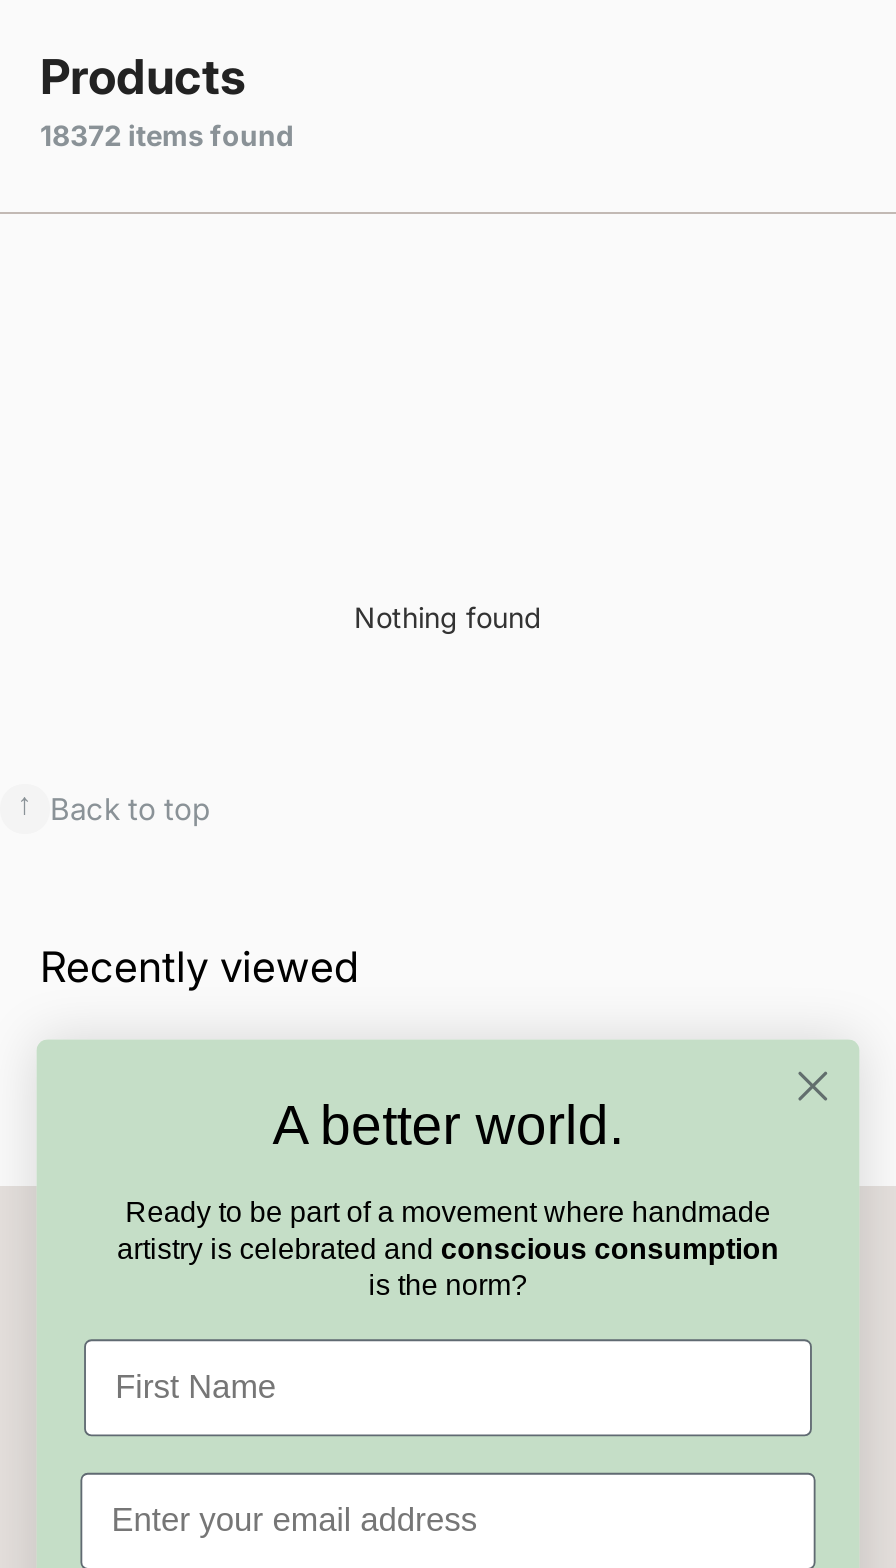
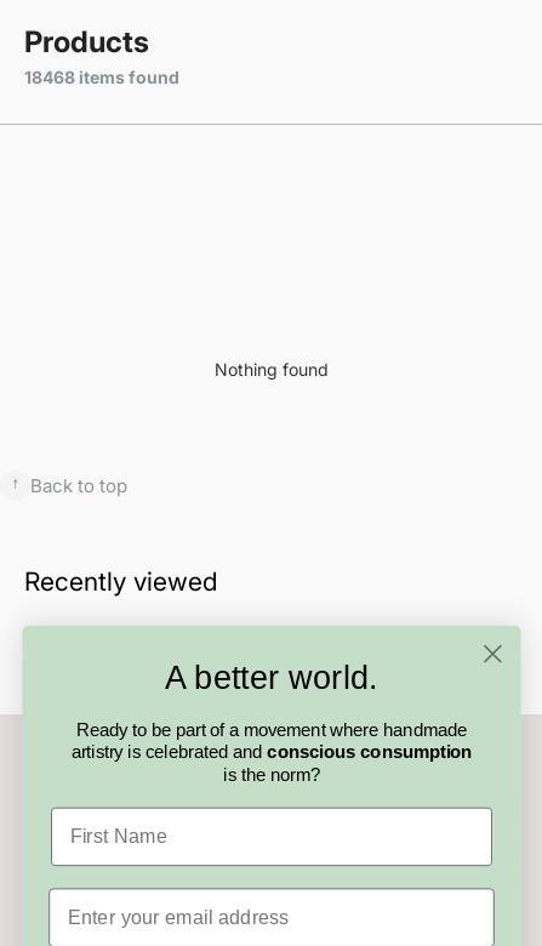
[40,118,294,152] 18372 items found -> [24,67,179,87] 18468 items found

